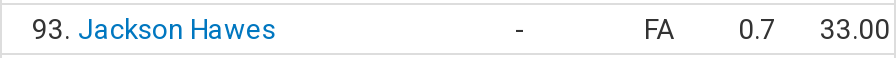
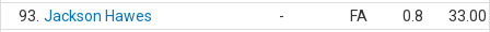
[644,13,890,45] FA 0.7 33.00 -> [350,7,487,25] FA 0.8 33.00

